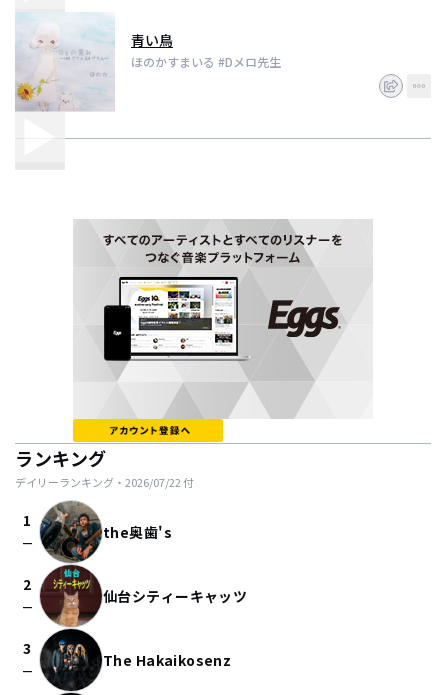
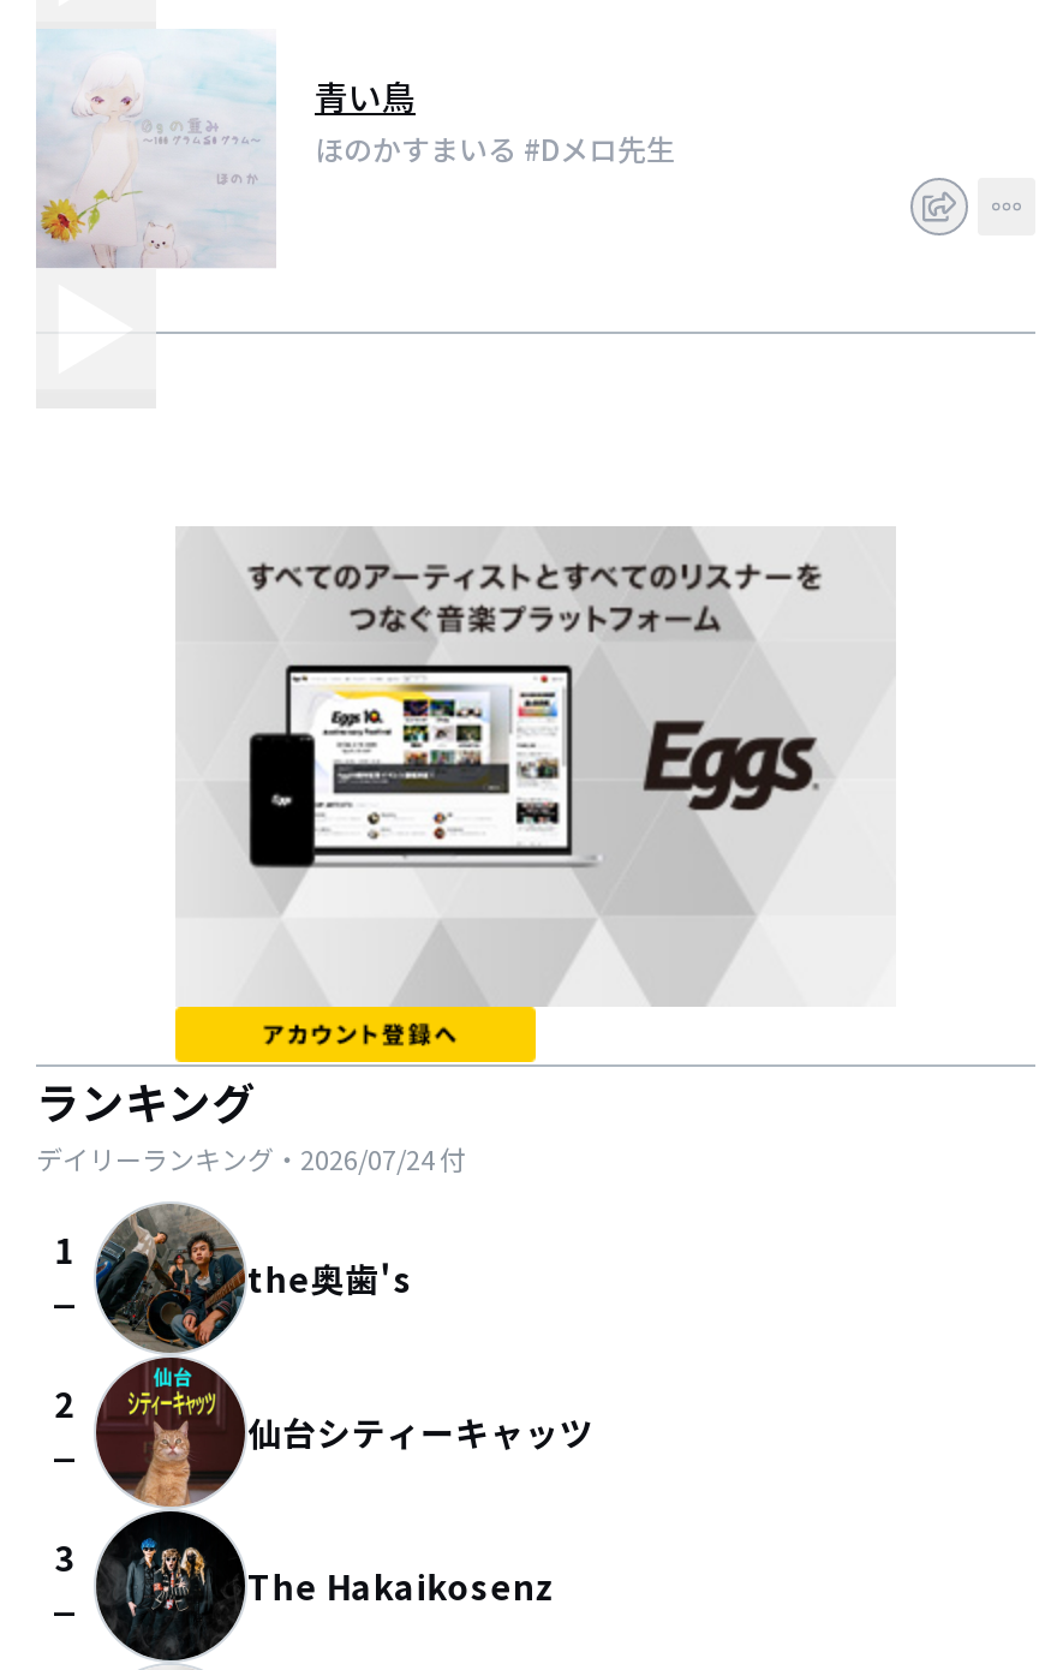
[15,474,194,490] デイリーランキング・2026/07/22付 -> [36,1139,466,1177] デイリーランキング・2026/07/24付

